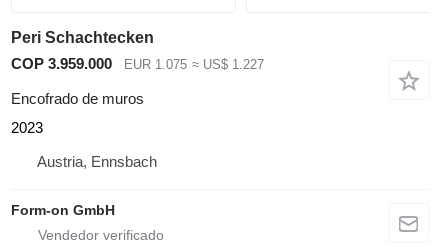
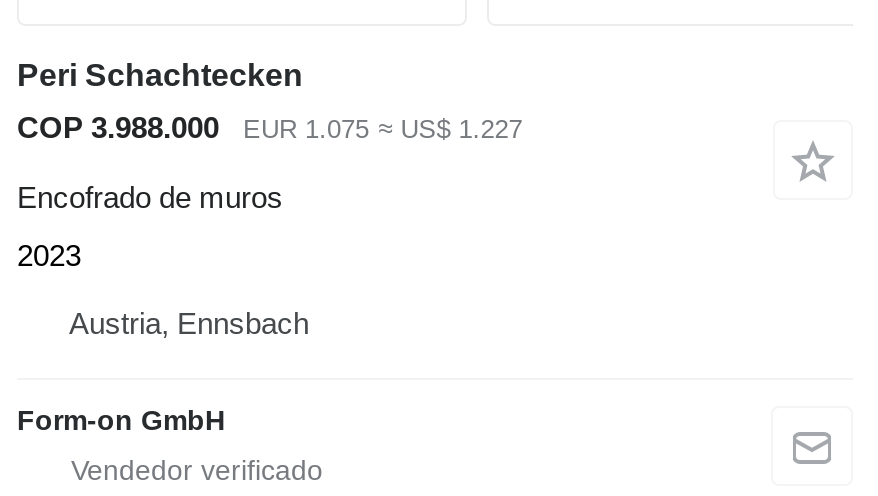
[11,55,112,72] COP 3.959.000 -> [17,110,219,144] COP 3.988.000

